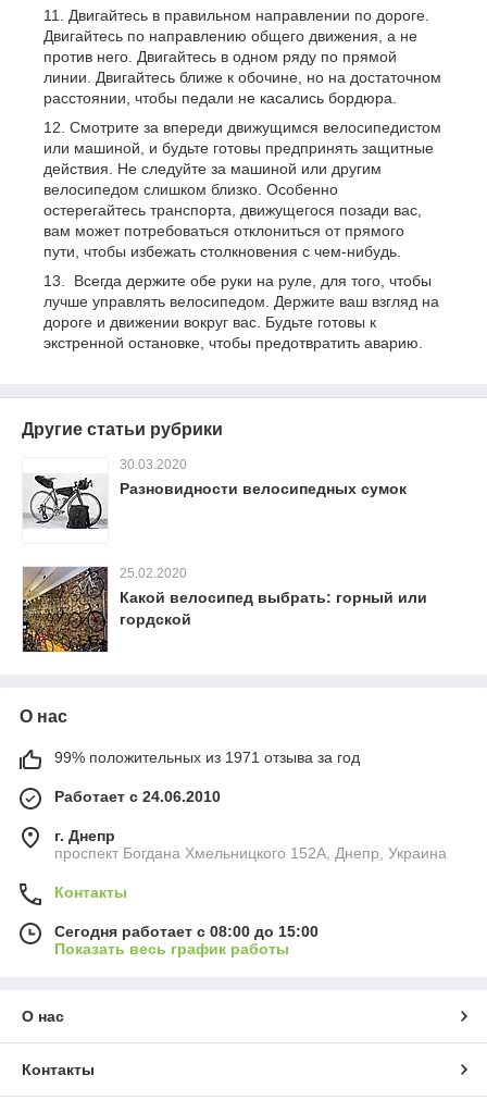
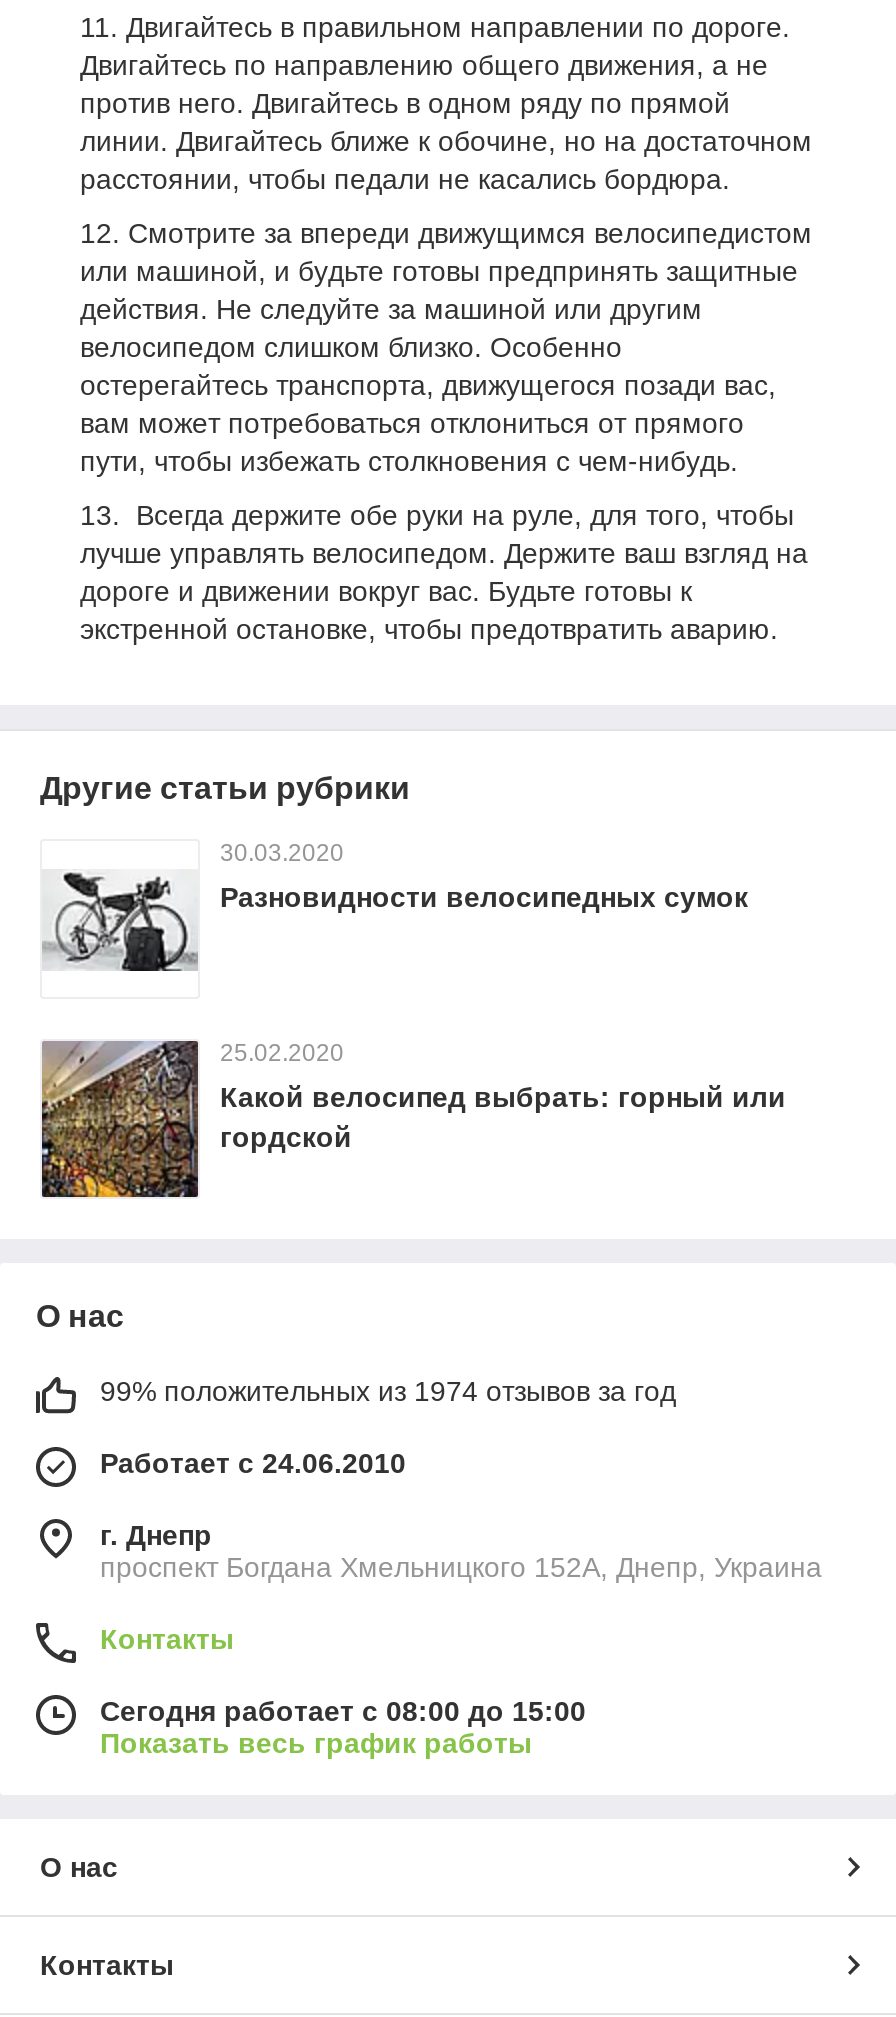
[54,749,360,766] 99% положительных из 1971 отзыва за год -> [100,1375,676,1407] 99% положительных из 1974 отзывов за год

